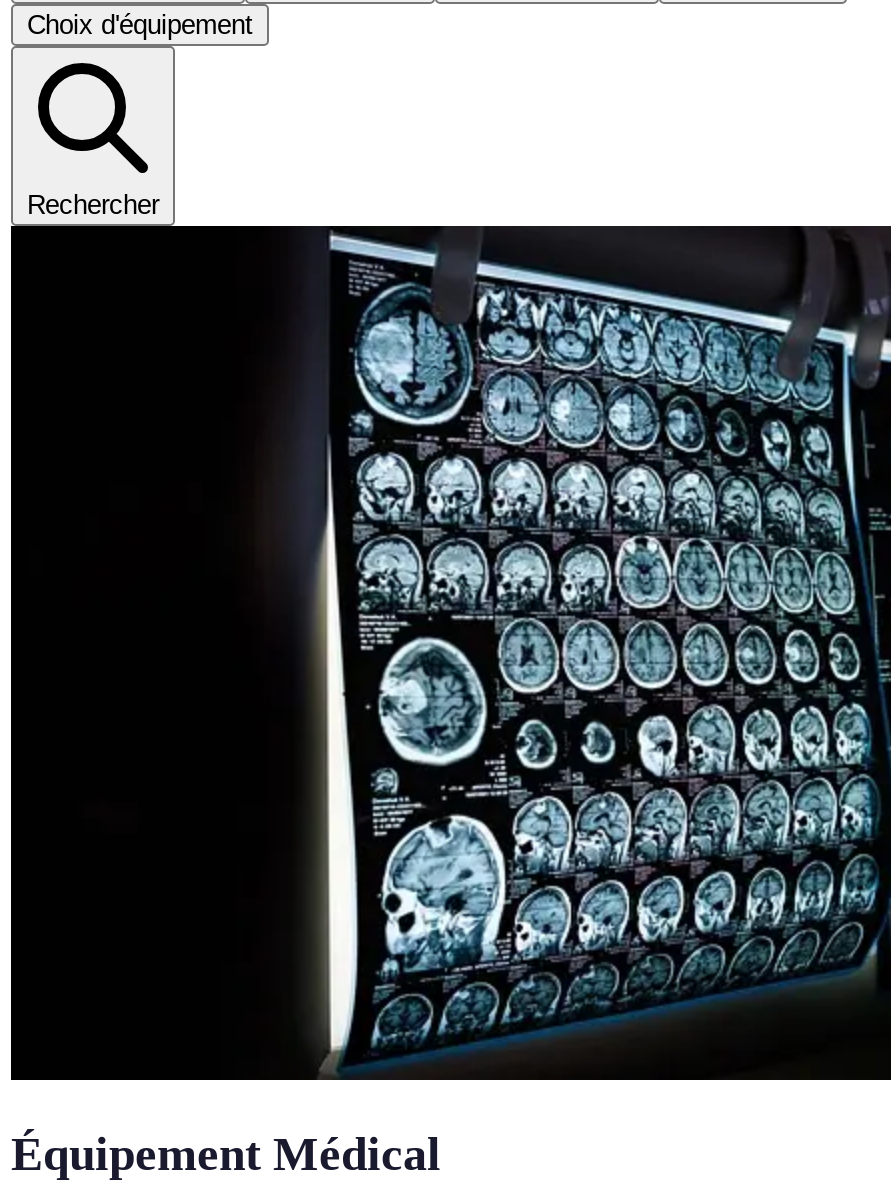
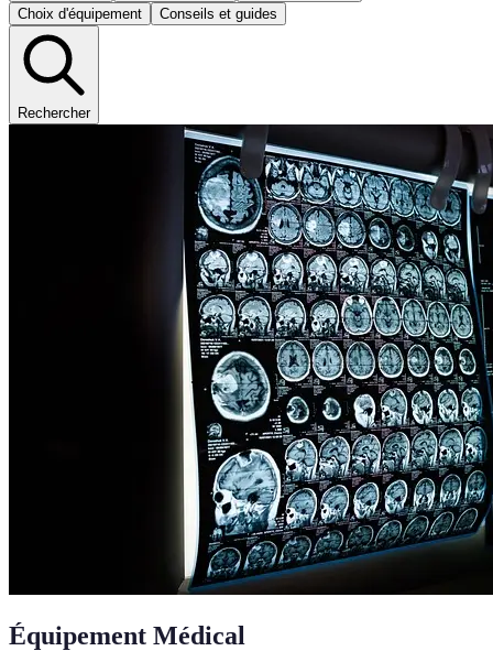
none -> [160,6,277,22] Conseils et guides

